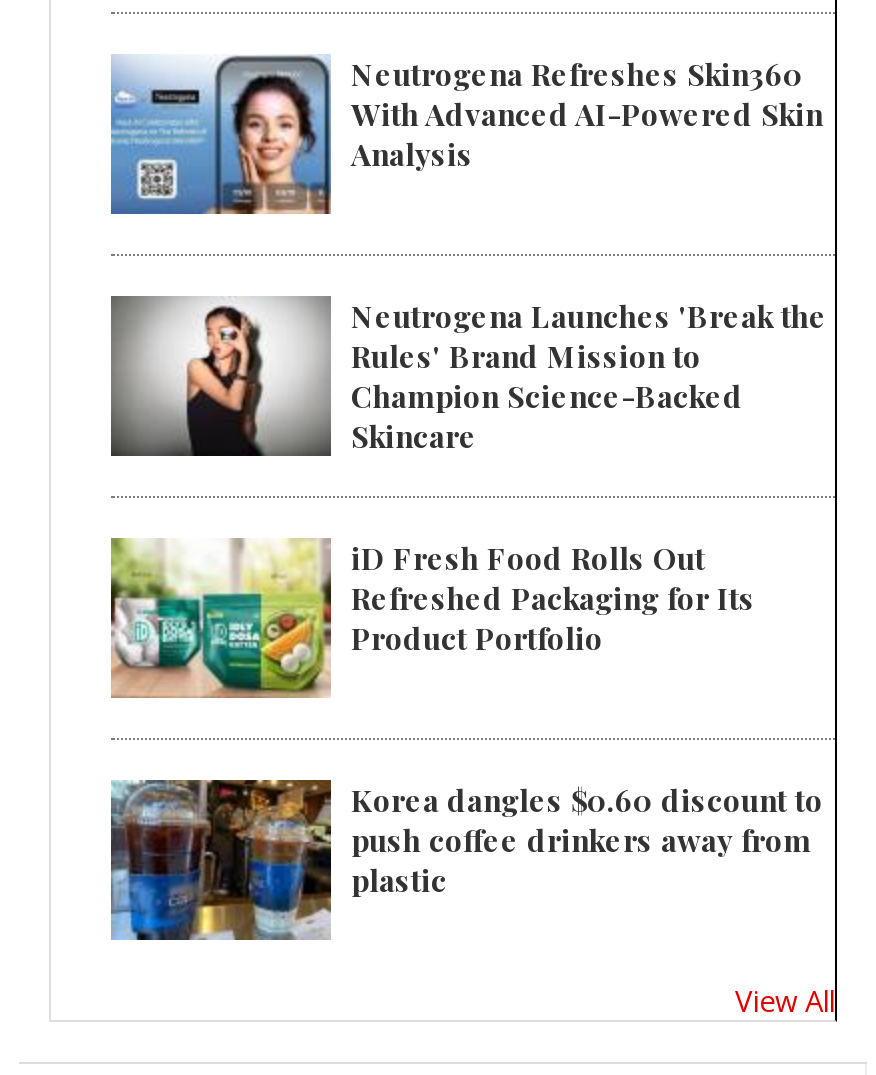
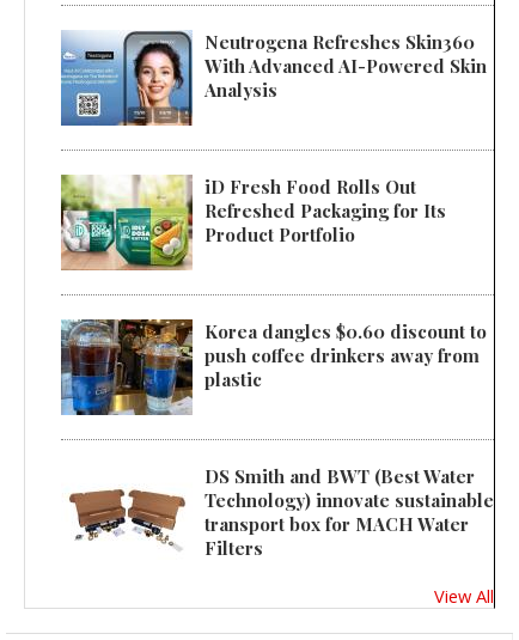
[109,296,827,458] [image] | Neutrogena Launches 'Break the | Rules' Brand Mission to | Champion Science-Backed | Skincare -> none
moved [107,536,823,900] -> [59,173,487,391]: [image] | iD Fresh Food Rolls Out | Refreshed Packaging for Its | Product Portfolio | Korea dangles $0.60 discount to | push coffee drinkers away from | plastic
none -> [68,464,494,560] [image] | DS Smith and BWT (Best Water | Technology) innovate sustainable | transport box for MACH Water | Filters

